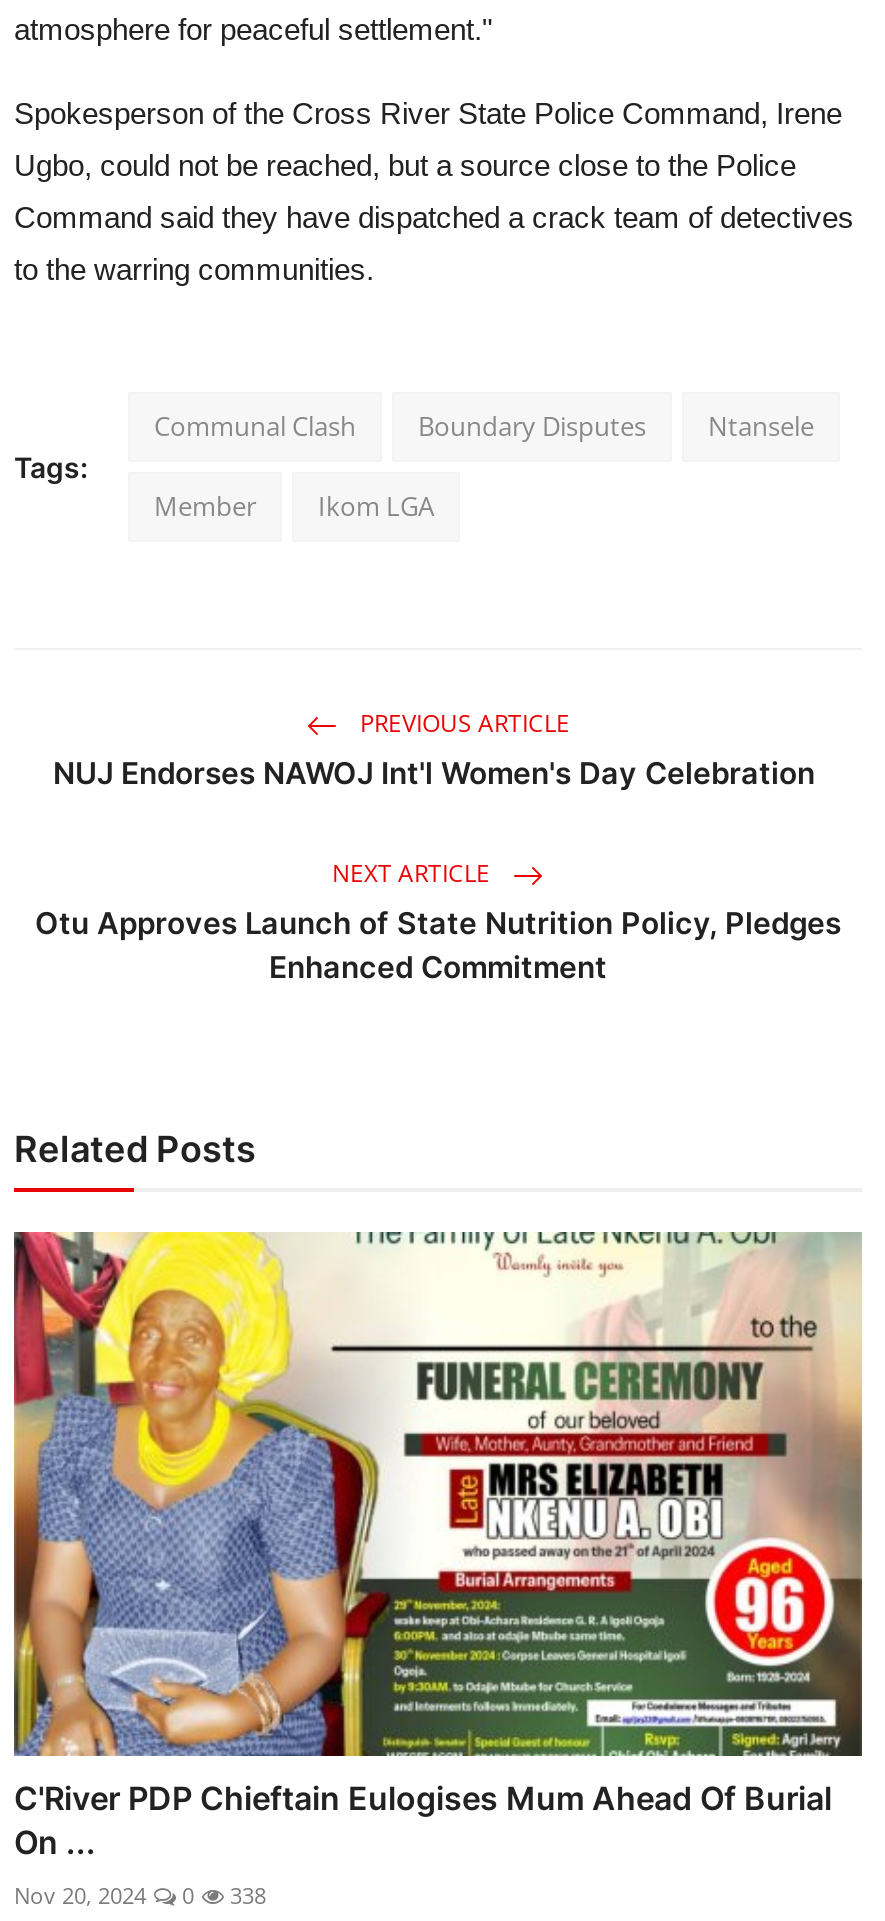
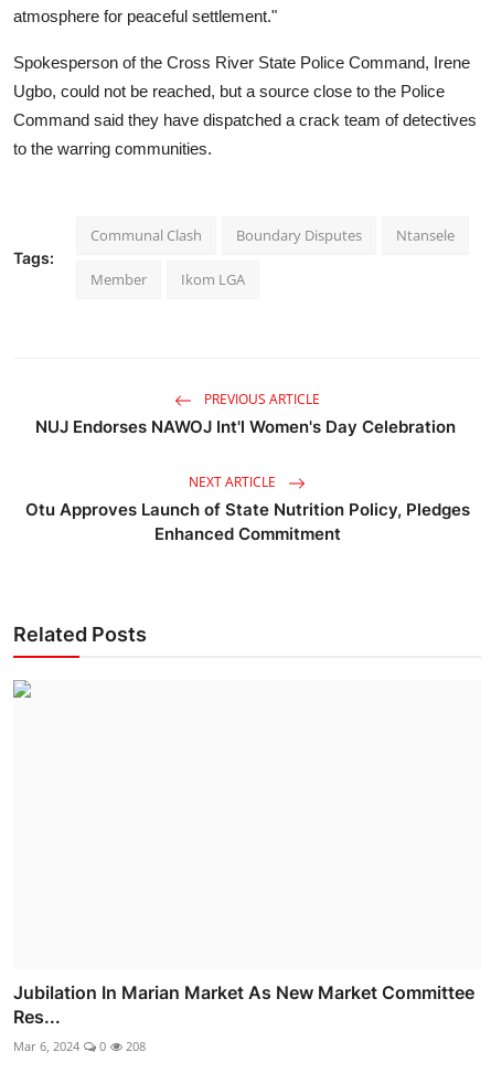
[12,1230,864,1758] [image] -> none
[14,1778,832,1910] C'River PDP Chieftain Eulogises Mum Ahead Of Burial | On ... | Nov 20, 2024 -> [13,981,474,1054] Jubilation In Marian Market As New Market Committee | Res... | Mar 6, 2024
[224,1880,266,1910] 338 -> [122,1038,146,1054] 208

